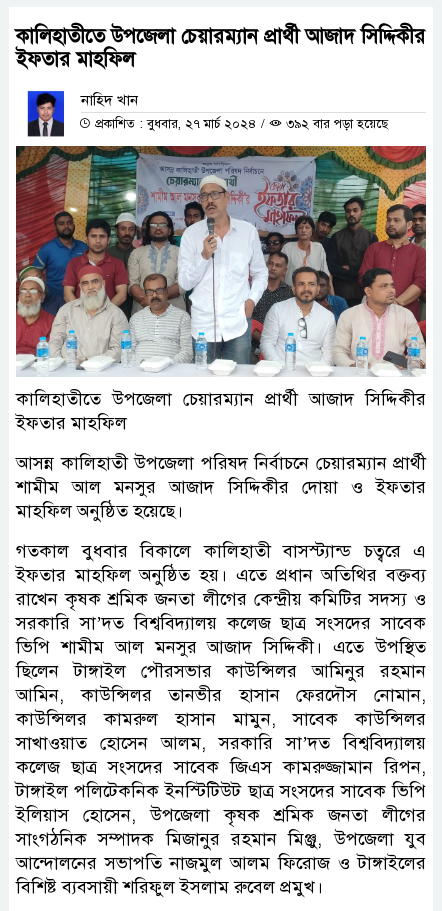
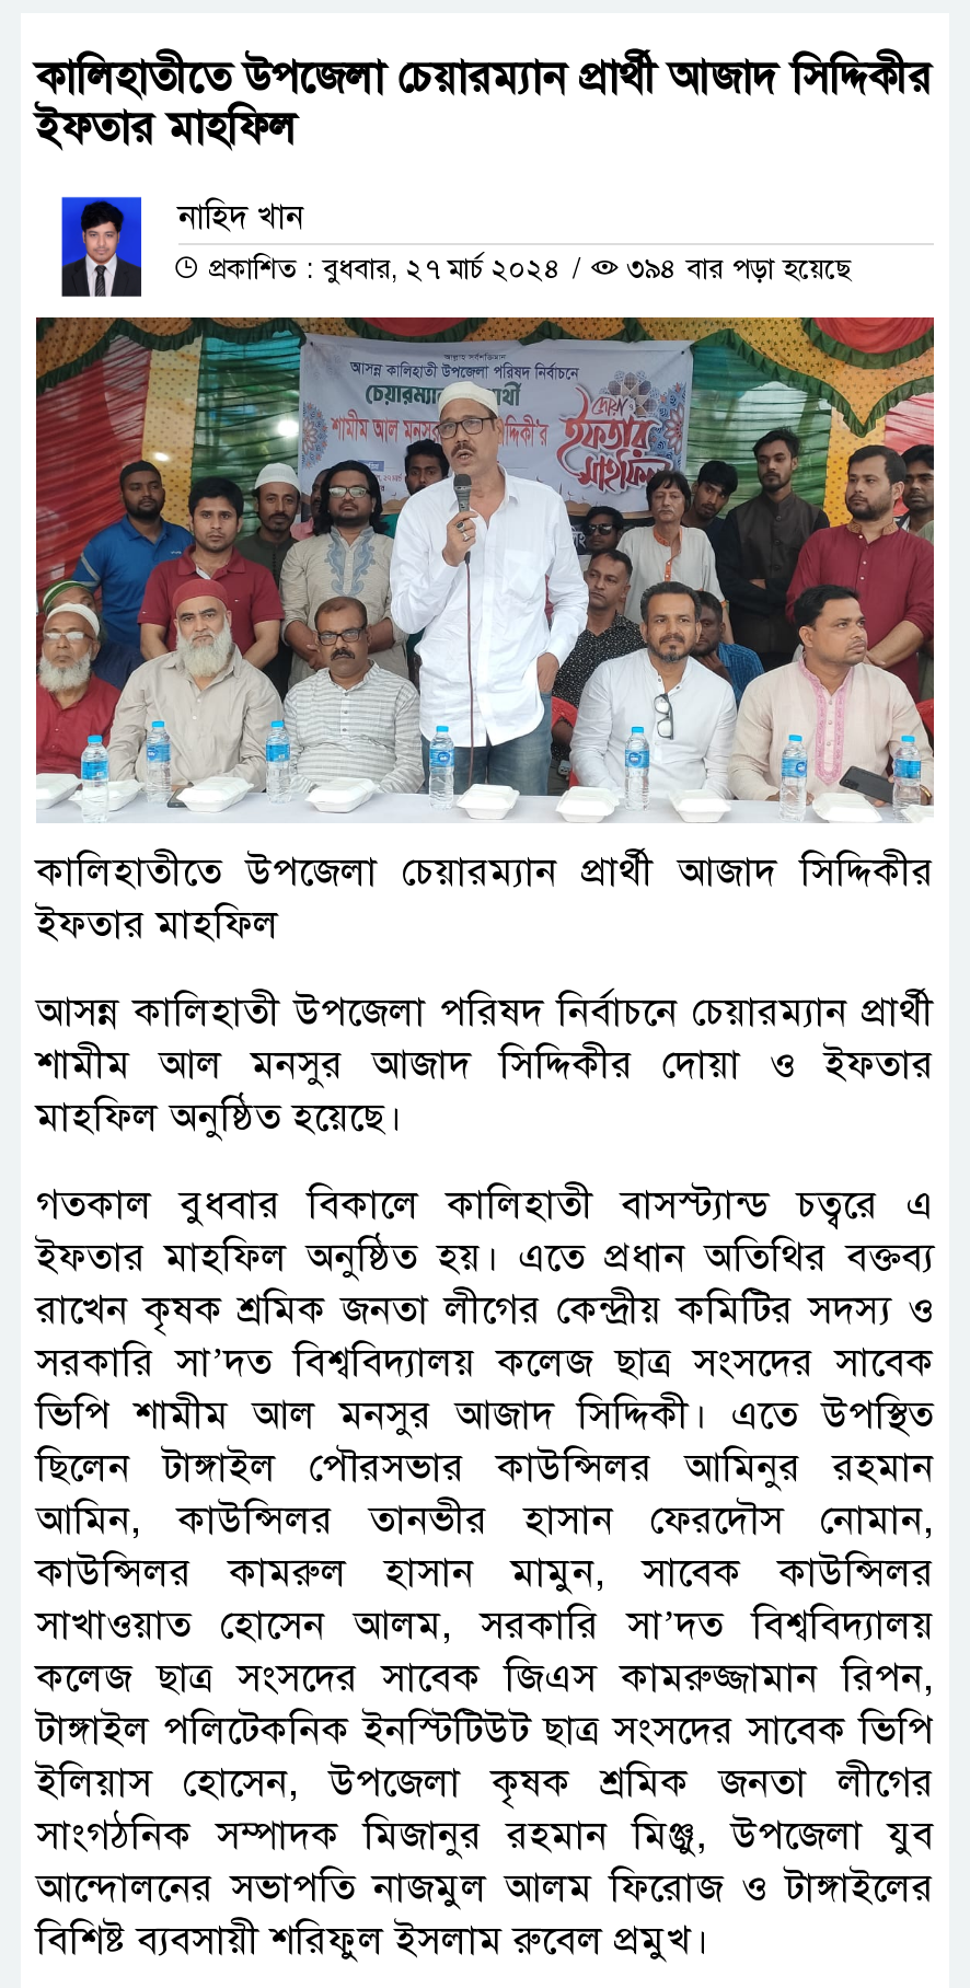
[91,116,388,132] প্রকাশিত : বুধবার, ২৭ মার্চ ২০২৪ / ৩৯২ বার পড়া হয়েছে -> [200,252,851,287] প্রকাশিত : বুধবার, ২৭ মার্চ ২০২৪ / ৩৯৪ বার পড়া হয়েছে

